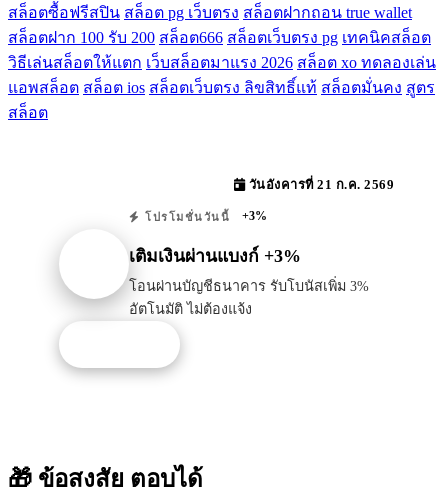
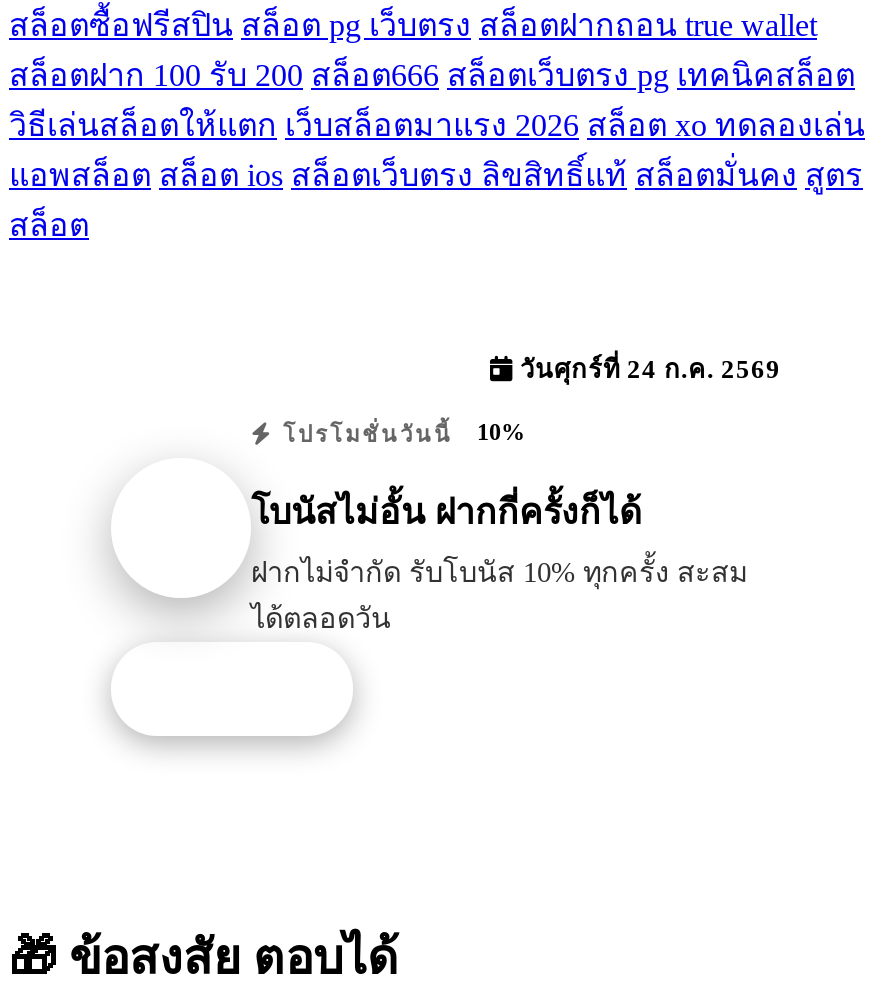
[245,178,394,192] วันอังคารที่ 21 ก.ค. 2569 -> [513,357,781,385] วันศุกร์ที่ 24 ก.ค. 2569
[140,209,267,223] โปรโมชั่นวันนี้ +3% -> [274,419,525,447] โปรโมชั่นวันนี้ 10%
[129,246,301,266] เติมเงินผ่านแบงก์ +3% -> [251,492,641,532] โบนัสไม่อั้น ฝากกี่ครั้งก็ได้
[129,278,369,317] โอนผ่านบัญชีธนาคาร รับโบนัสเพิ่ม 3% | อัตโนมัติ ไม่ต้องแจ้ง -> [251,556,747,634] ฝากไม่จำกัด รับโบนัส 10% ทุกครั้ง สะสม | ได้ตลอดวัน

